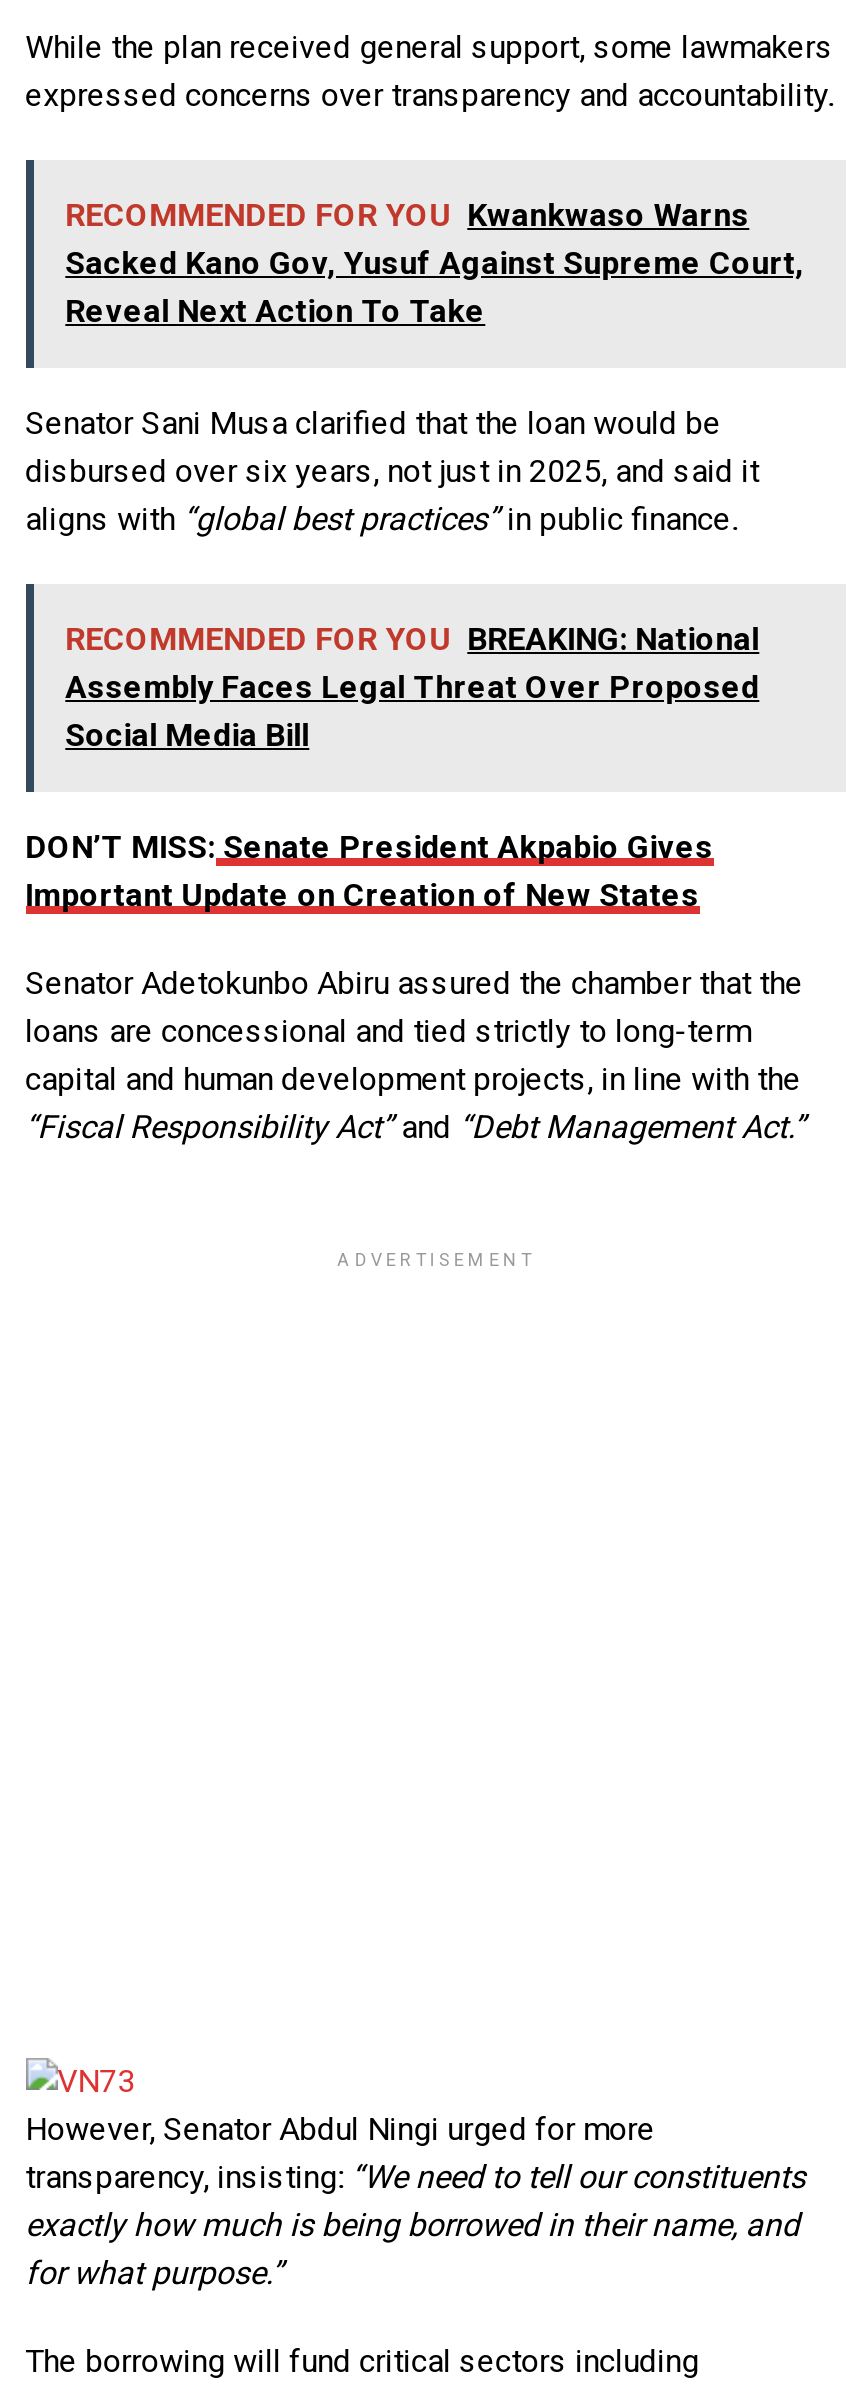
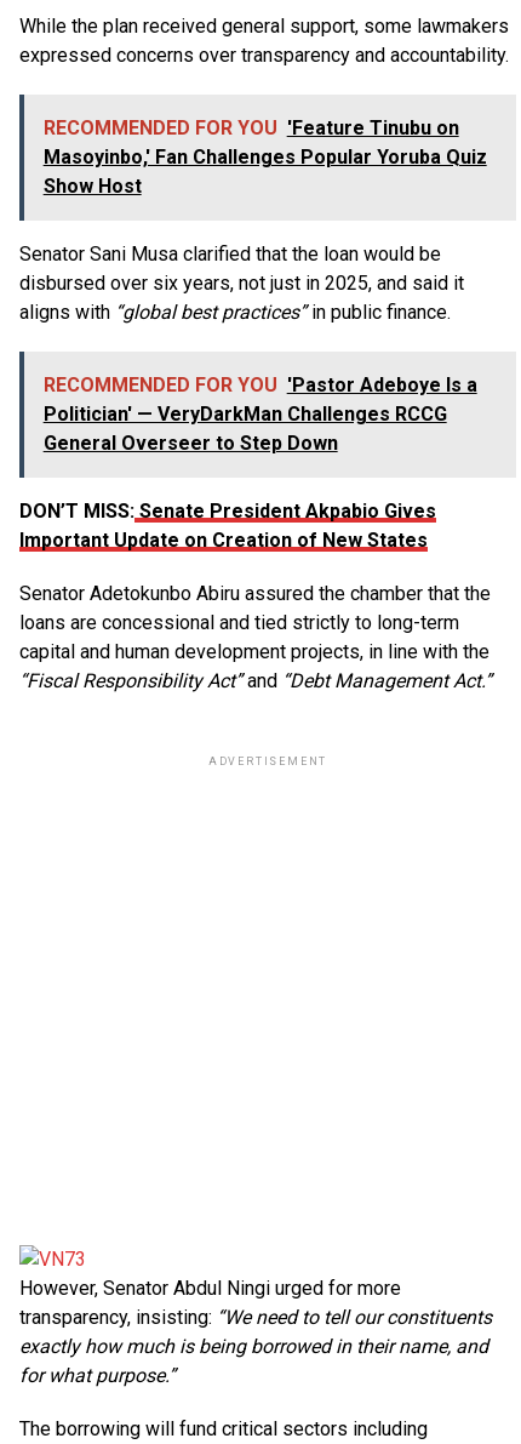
[65,196,803,330] RECOMMENDED FOR YOU Kwankwaso Warns | Sacked Kano Gov, Yusuf Against Supreme Court, | Reveal Next Action To Take -> [43,117,487,198] RECOMMENDED FOR YOU 'Feature Tinubu on | Masoyinbo,' Fan Challenges Popular Yoruba Quiz | Show Host
[65,620,759,754] RECOMMENDED FOR YOU BREAKING: National | Assembly Faces Legal Threat Over Proposed | Social Media Bill -> [43,374,477,455] RECOMMENDED FOR YOU 'Pastor Adeboye Is a | Politician' — VeryDarkMan Challenges RCCG | General Overseer to Step Down

